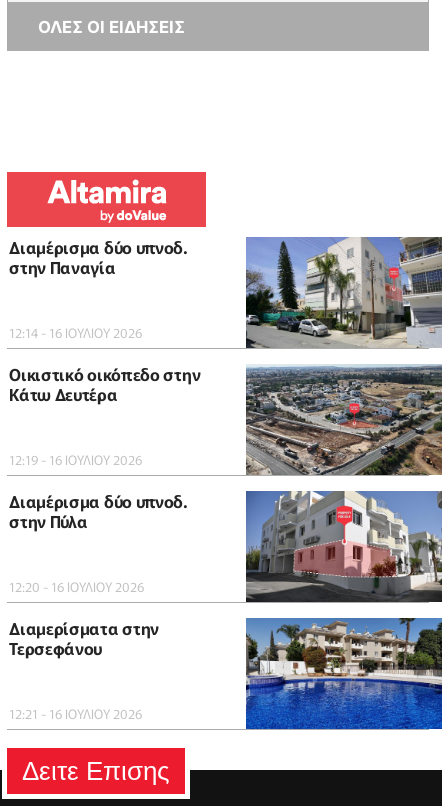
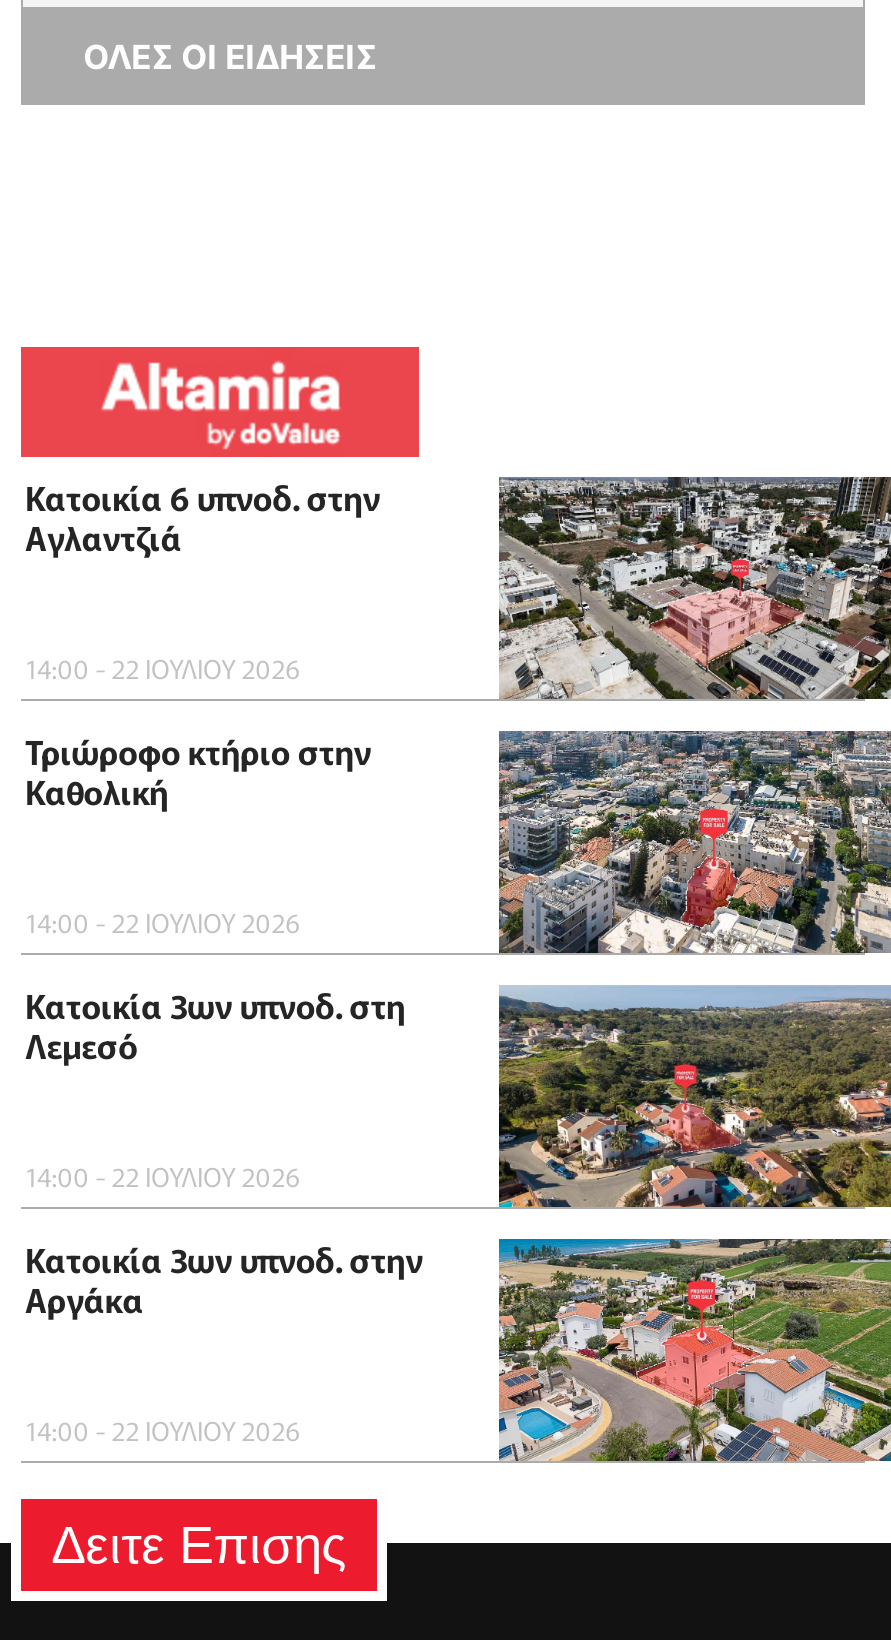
[9,235,187,279] Διαμέρισμα δύο υπνοδ. | στην Παναγία -> [25,474,380,562] Κατοικία 6 υπνοδ. στην | Αγλαντζιά
[245,236,439,349] [image] -> [497,475,885,701] [image]
[9,323,142,342] 12:14 - 16 ΙΟΥΛΙΟΥ 2026 -> [25,650,299,688] 14:00 - 22 ΙΟΥΛΙΟΥ 2026
[9,362,200,406] Οικιστικό οικόπεδο στην | Κάτω Δευτέρα -> [25,728,371,816] Τριώροφο κτήριο στην | Καθολική
[246,364,439,476] [image] -> [497,729,885,955] [image]
[9,450,142,469] 12:19 - 16 ΙΟΥΛΙΟΥ 2026 -> [25,904,299,942] 14:00 - 22 ΙΟΥΛΙΟΥ 2026
[9,489,187,533] Διαμέρισμα δύο υπνοδ. | στην Πύλα -> [25,982,405,1070] Κατοικία 3ων υπνοδ. στη | Λεμεσό
[245,491,439,603] [image] -> [497,985,885,1209] [image]
[9,577,144,596] 12:20 - 16 ΙΟΥΛΙΟΥ 2026 -> [25,1157,299,1195] 14:00 - 22 ΙΟΥΛΙΟΥ 2026
[9,616,159,660] Διαμερίσματα στην | Τερσεφάνου -> [25,1235,423,1323] Κατοικία 3ων υπνοδ. στην | Αργάκα
[245,617,439,730] [image] -> [497,1237,885,1463] [image]
[9,704,142,723] 12:21 - 16 ΙΟΥΛΙΟΥ 2026 -> [25,1411,299,1449] 14:00 - 22 ΙΟΥΛΙΟΥ 2026

